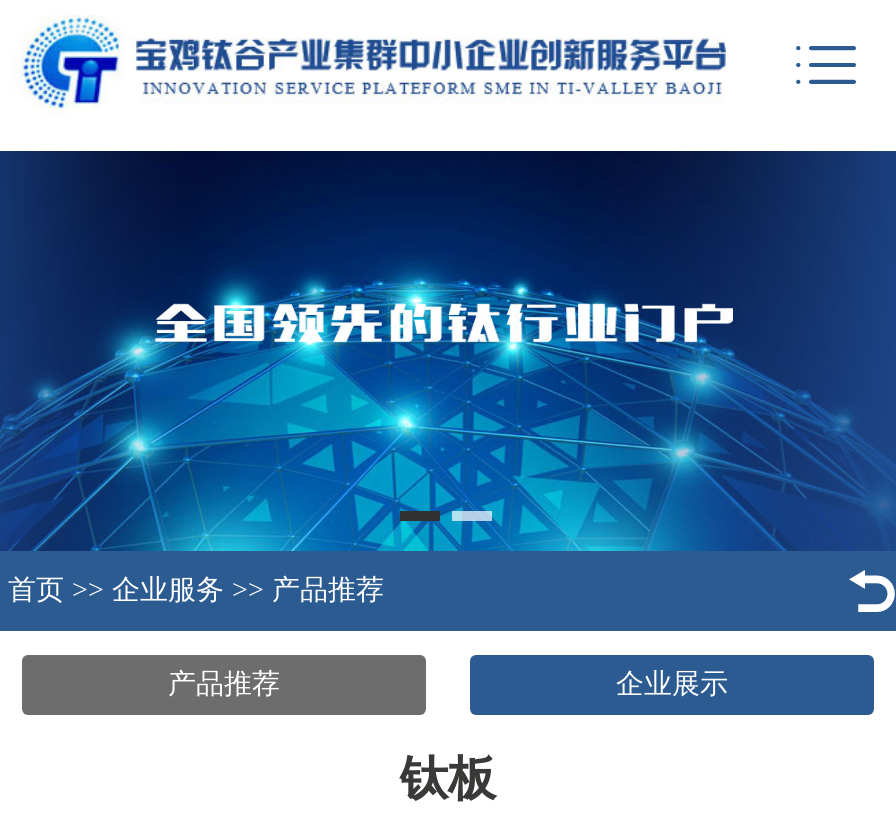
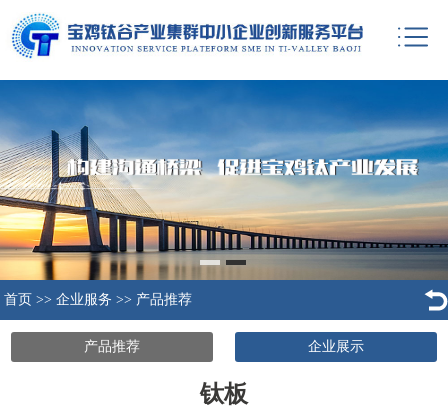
[6,149,890,553] [image] -> [3,79,445,281] [image]

